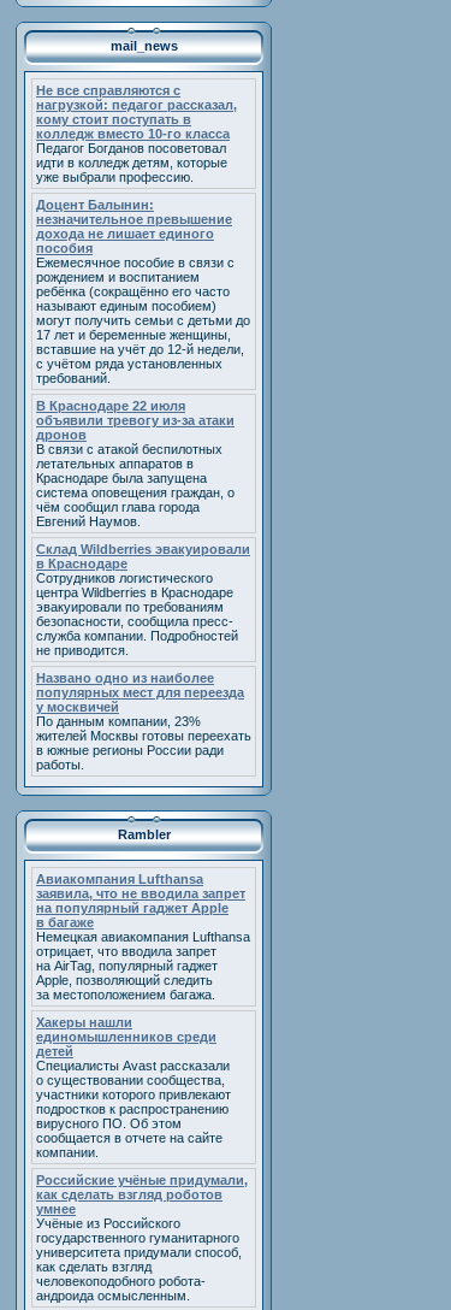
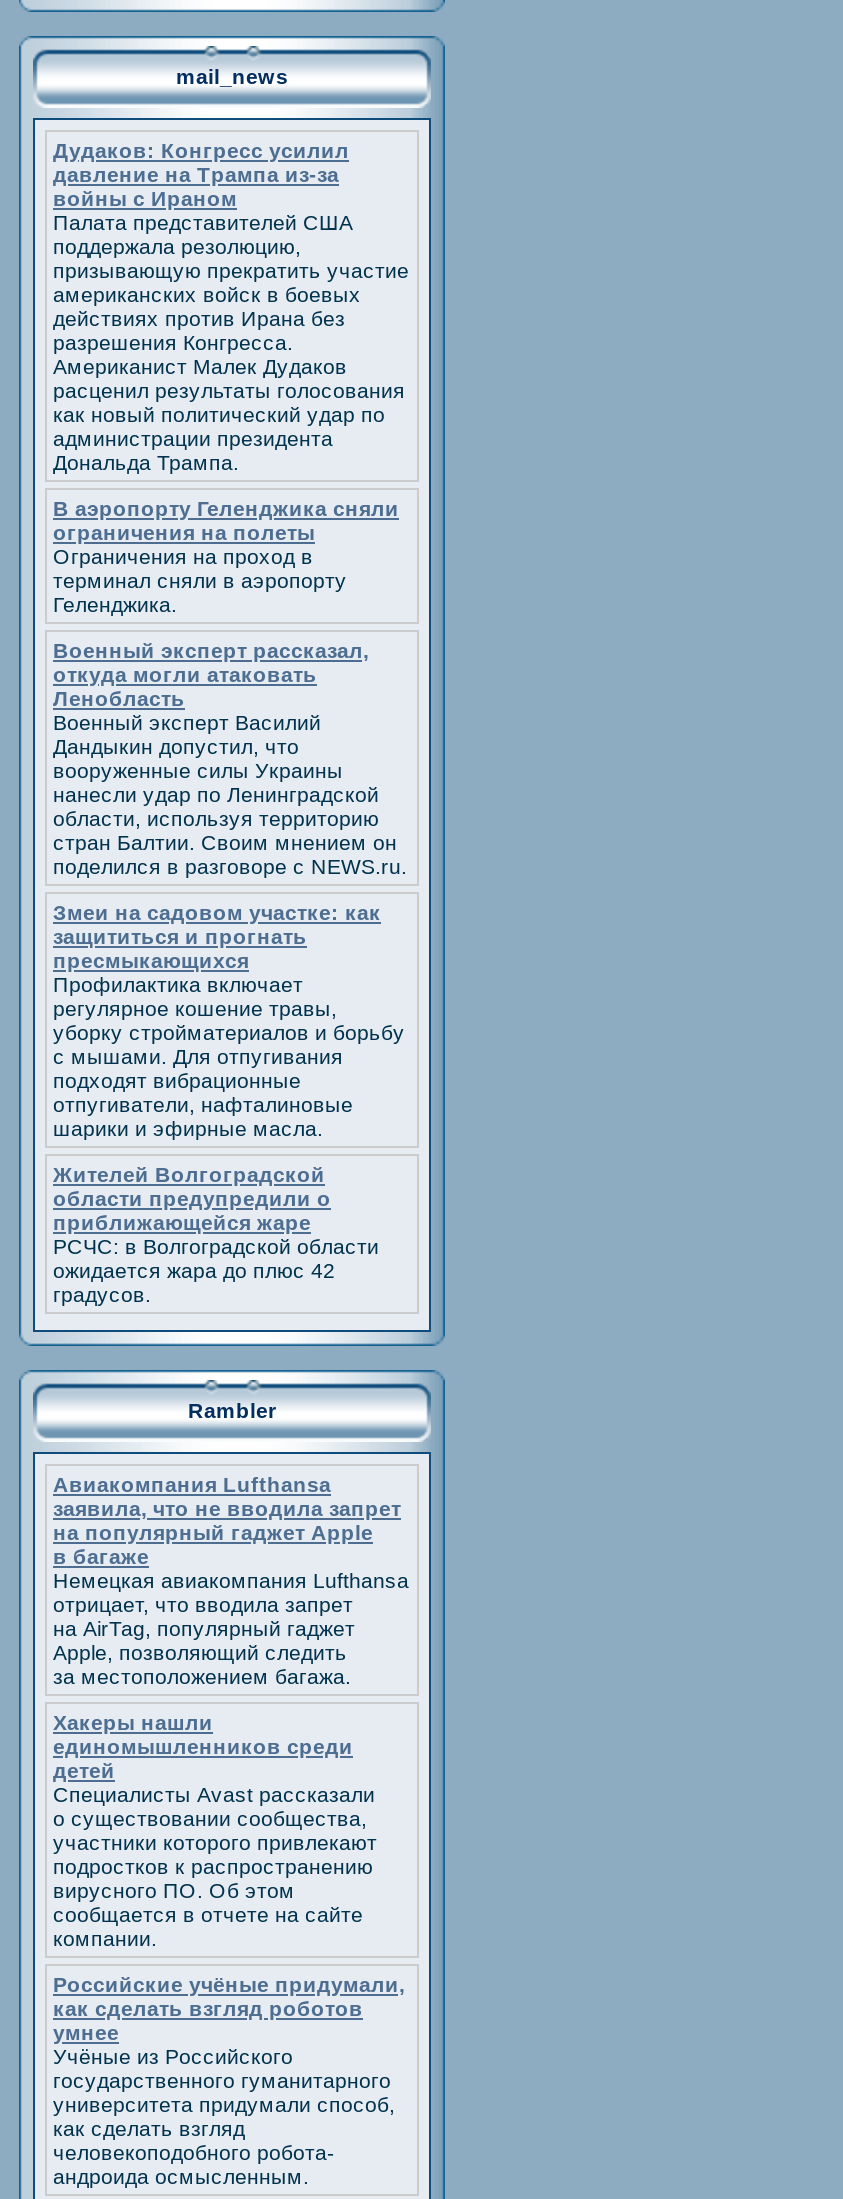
[36,83,237,184] Не все справляются с | нагрузкой: педагог рассказал, | кому стоит поступать в | колледж вместо 10-го класса | Педагог Богданов посоветовал | идти в колледж детям, которые | уже выбрали профессию. -> [53,138,409,474] Дудаков: Конгресс усилил | давление на Трампа из-за | войны с Ираном | Палата представителей США | поддержала резолюцию, | призывающую прекратить участие | американских войск в боевых | действиях против Ирана без | разрешения Конгресса. | Американист Малек Дудаков | расценил результаты голосования | как новый политический удар по | администрации президента | Дональда Трампа.
[36,197,250,385] Доцент Балынин: | незначительное превышение | дохода не лишает единого | пособия | Ежемесячное пособие в связи с | рождением и воспитанием | ребёнка (сокращённо его часто | называют единым пособием) | могут получить семьи с детьми до | 17 лет и беременные женщины, | вставшие на учёт до 12-й недели, | с учётом ряда установленных | требований. -> [53,496,399,616] В аэропорту Геленджика сняли | ограничения на полеты | Ограничения на проход в | терминал сняли в аэропорту | Геленджика.
[36,399,235,529] В Краснодаре 22 июля | объявили тревогу из-за атаки | дронов | В связи с атакой беспилотных | летательных аппаратов в | Краснодаре была запущена | система оповещения граждан, о | чём сообщил глава города | Евгений Наумов. -> [53,638,407,878] Военный эксперт рассказал, | откуда могли атаковать | Ленобласть | Военный эксперт Василий | Дандыкин допустил, что | вооруженные силы Украины | нанесли удар по Ленинградской | области, используя территорию | стран Балтии. Своим мнением он | поделился в разговоре с NEWS.ru.
[36,542,250,657] Склад Wildberries эвакуировали | в Краснодаре | Сотрудников логистического | центра Wildberries в Краснодаре | эвакуировали по требованиям | безопасности, сообщила пресс- | служба компании. Подробностей | не приводится. -> [53,900,405,1140] Змеи на садовом участке: как | защититься и прогнать | пресмыкающихся | Профилактика включает | регулярное кошение травы, | уборку стройматериалов и борьбу | с мышами. Для отпугивания | подходят вибрационные | отпугиватели, нафталиновые | шарики и эфирные масла.
[36,671,251,772] Названо одно из наиболее | популярных мест для переезда | у москвичей | По данным компании, 23% | жителей Москвы готовы переехать | в южные регионы России ради | работы. -> [53,1162,379,1306] Жителей Волгоградской | области предупредили о | приближающейся жаре | РСЧС: в Волгоградской области | ожидается жара до плюс 42 | градусов.

